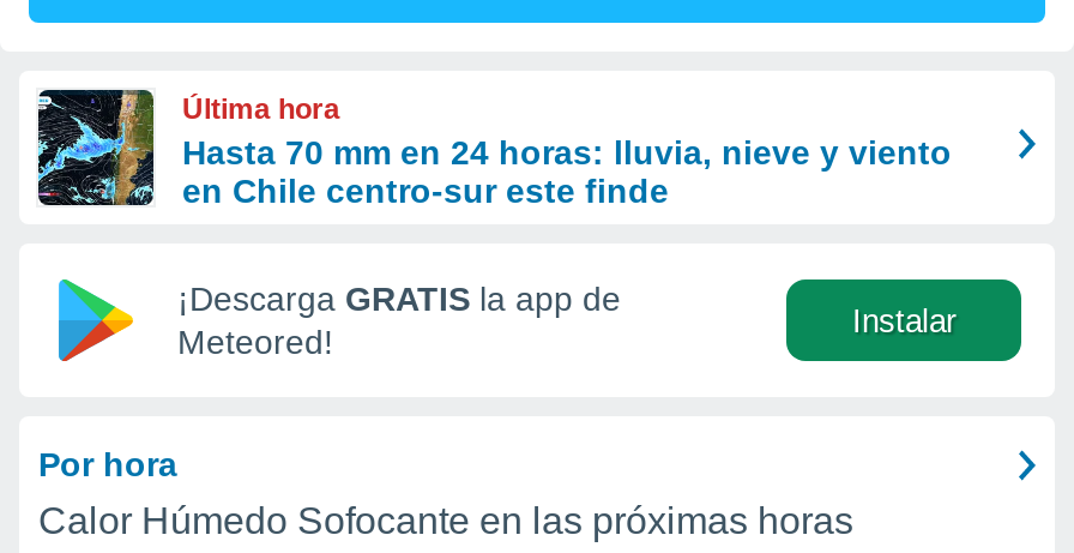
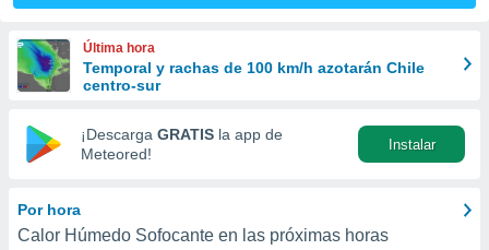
[36,90,952,210] [image] | Hasta 70 mm en 24 horas: lluvia, nieve y viento | en Chile centro-sur este finde -> [16,39,425,94] [image] | Temporal y rachas de 100 km/h azotarán Chile | centro-sur

